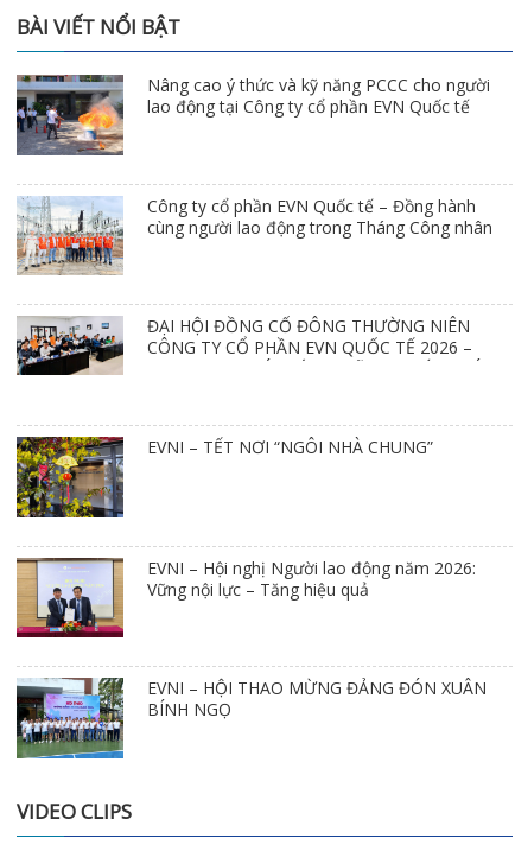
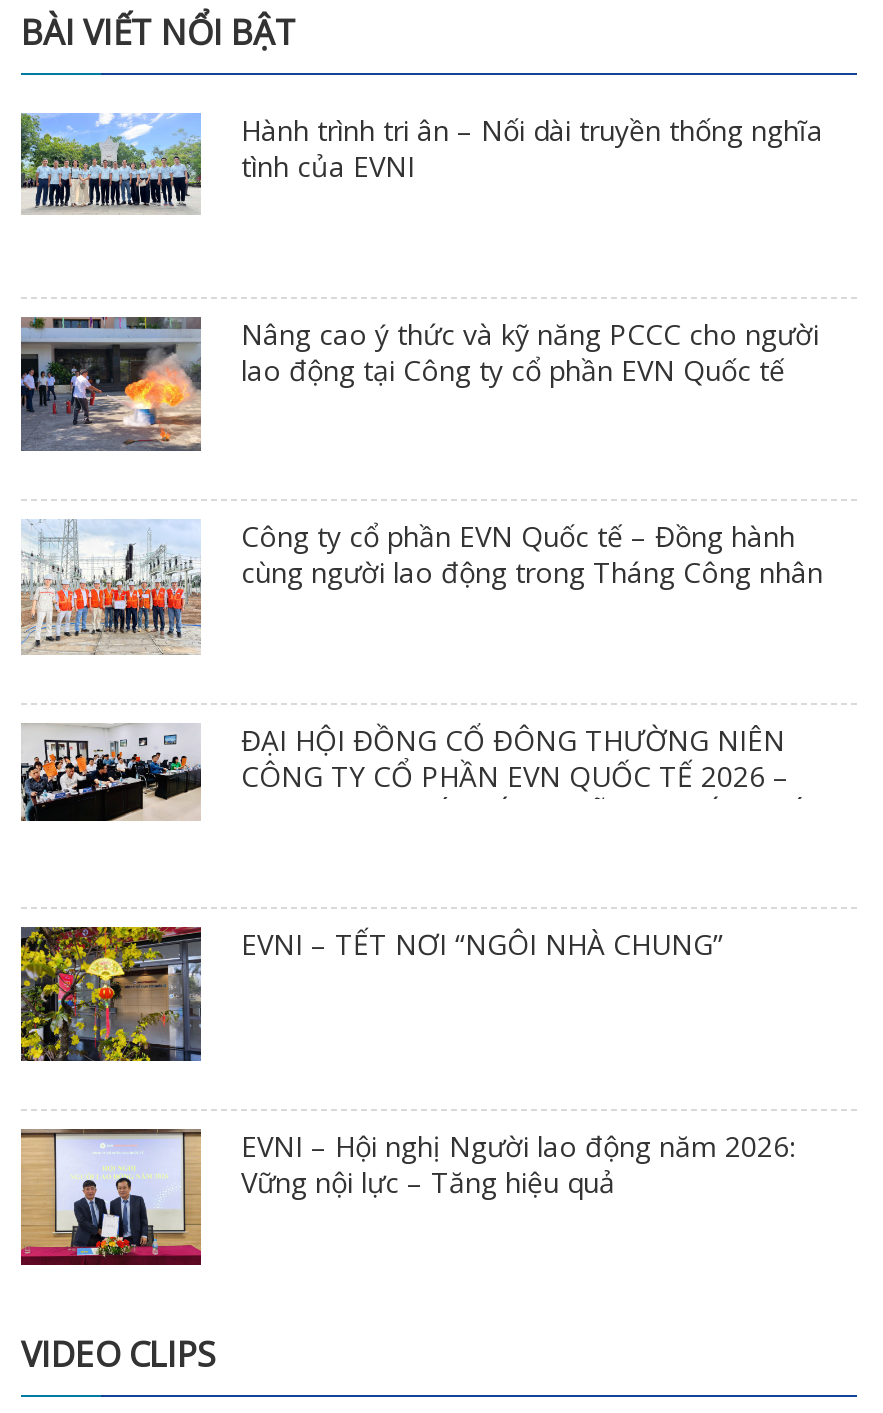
none -> [19,111,823,215] [image] | Hành trình tri ân – Nối dài truyền thống nghĩa | tình của EVNI
moved [15,69,492,600] -> [19,307,823,1202]: [image] | Nâng cao ý thức và kỹ năng PCCC cho người | lao động tại Công ty cổ phần EVN Quốc tế | ... | EVNI – Hội nghị Người lao động năm 2026: | Vững nội lực – Tăng hiệu quả
[15,677,487,760] [image] | EVNI – HỘI THAO MỪNG ĐẢNG ĐÓN XUÂN | BÍNH NGỌ -> none

